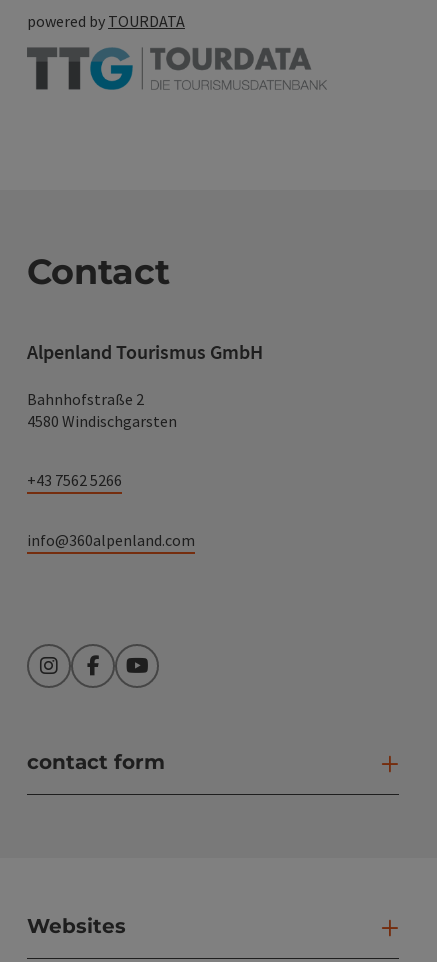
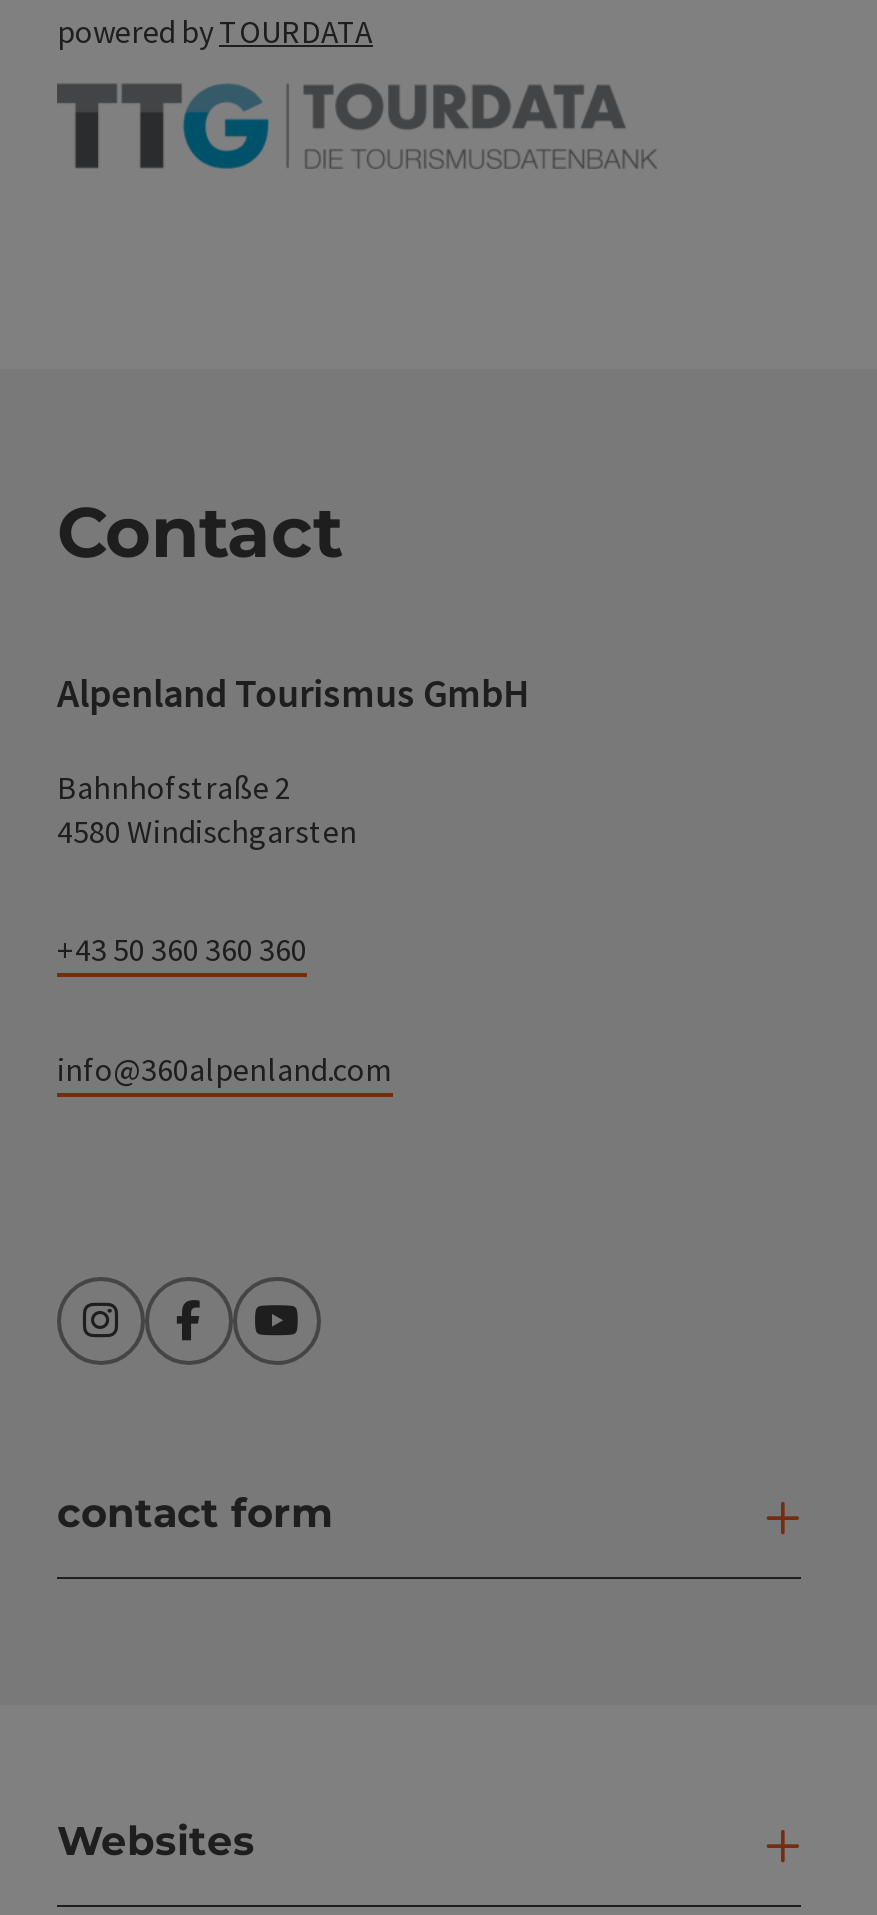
[27,469,122,489] +43 7562 5266 -> [57,928,307,968] +43 50 360 360 360

